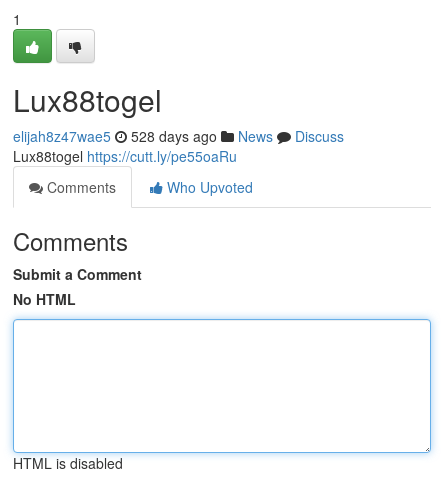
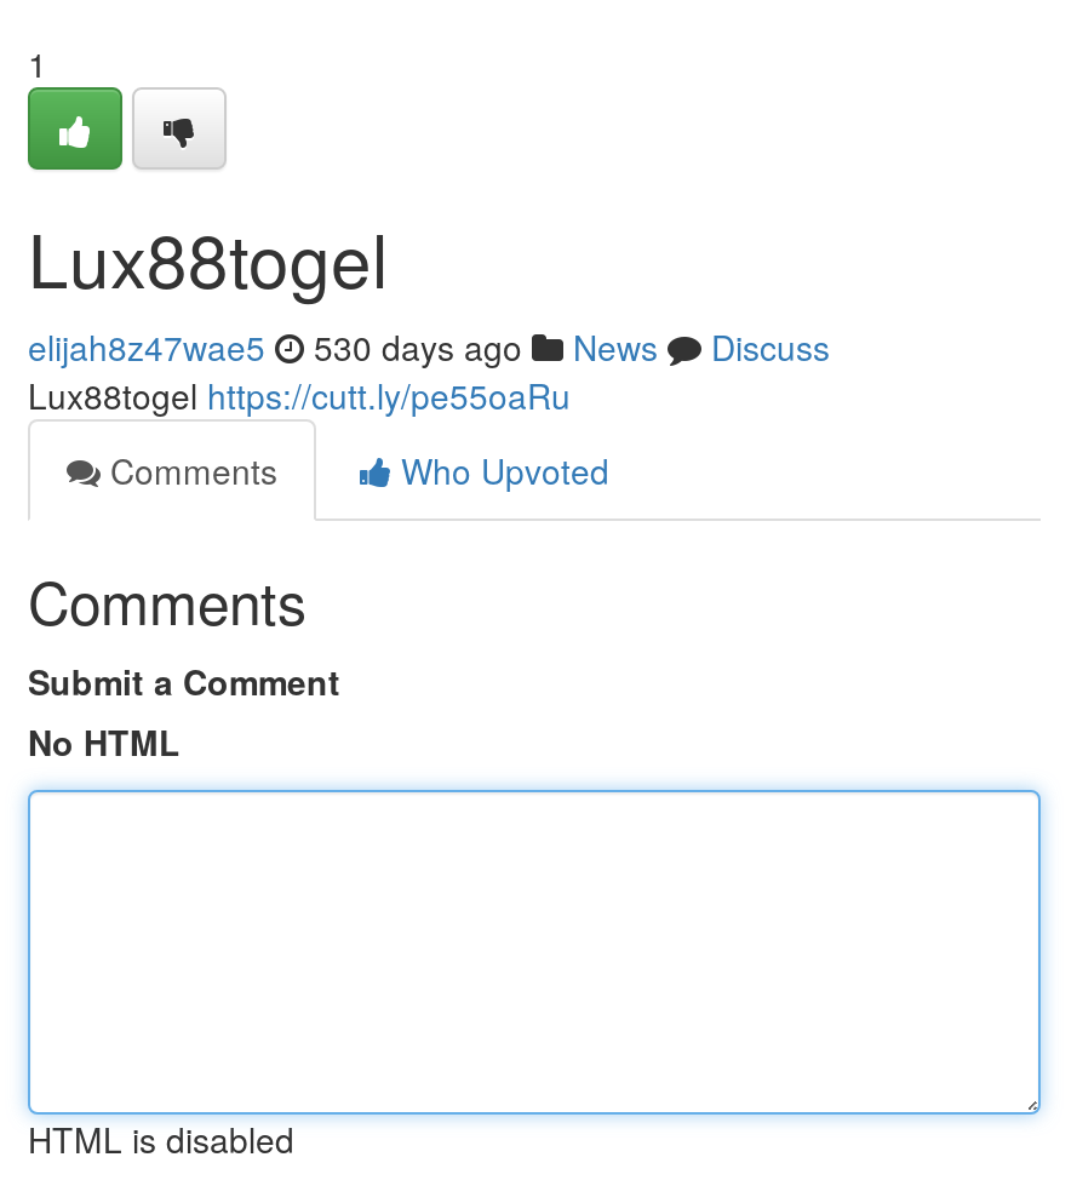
[13,126,344,146] elijah8z47wae5 528 days ago News Discuss -> [28,322,830,371] elijah8z47wae5 530 days ago News Discuss

